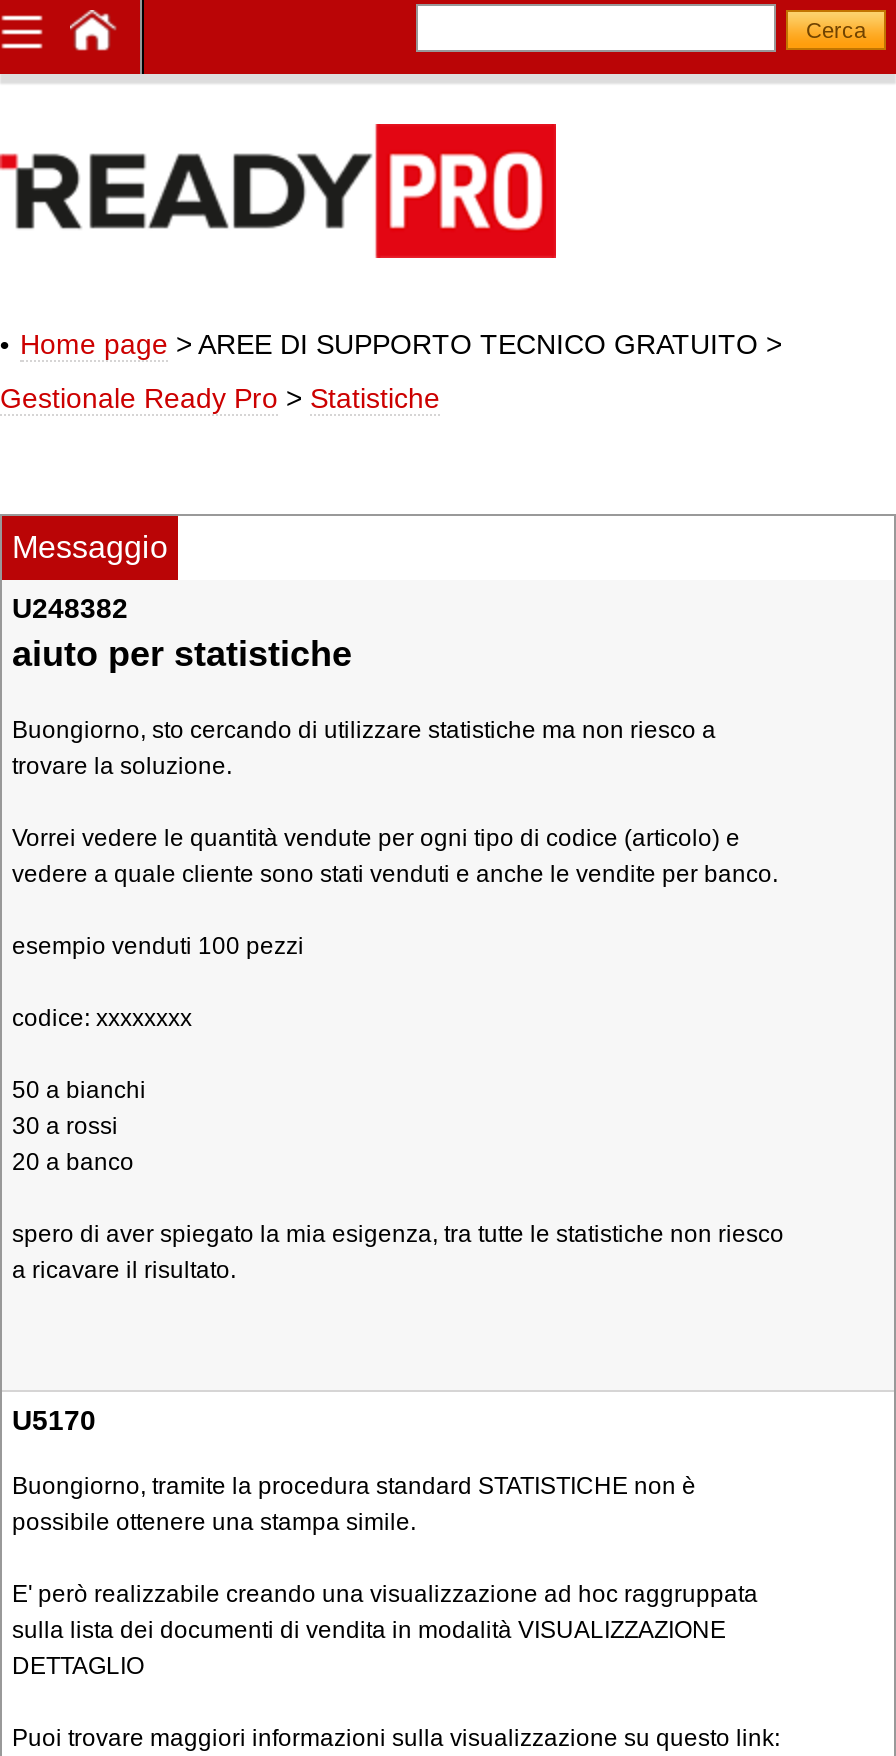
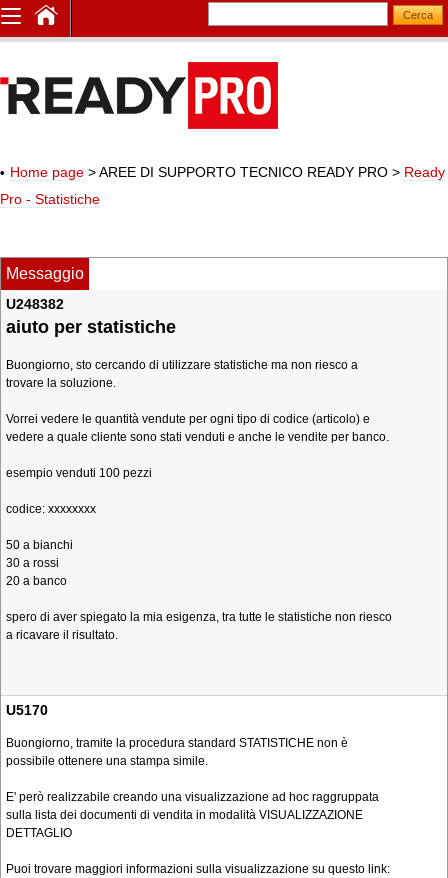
[20,328,782,360] Home page > AREE DI SUPPORTO TECNICO GRATUITO > -> [10,164,445,180] Home page > AREE DI SUPPORTO TECNICO READY PRO > Ready
[0,382,440,414] Gestionale Ready Pro > Statistiche -> [0,191,100,207] Pro - Statistiche

